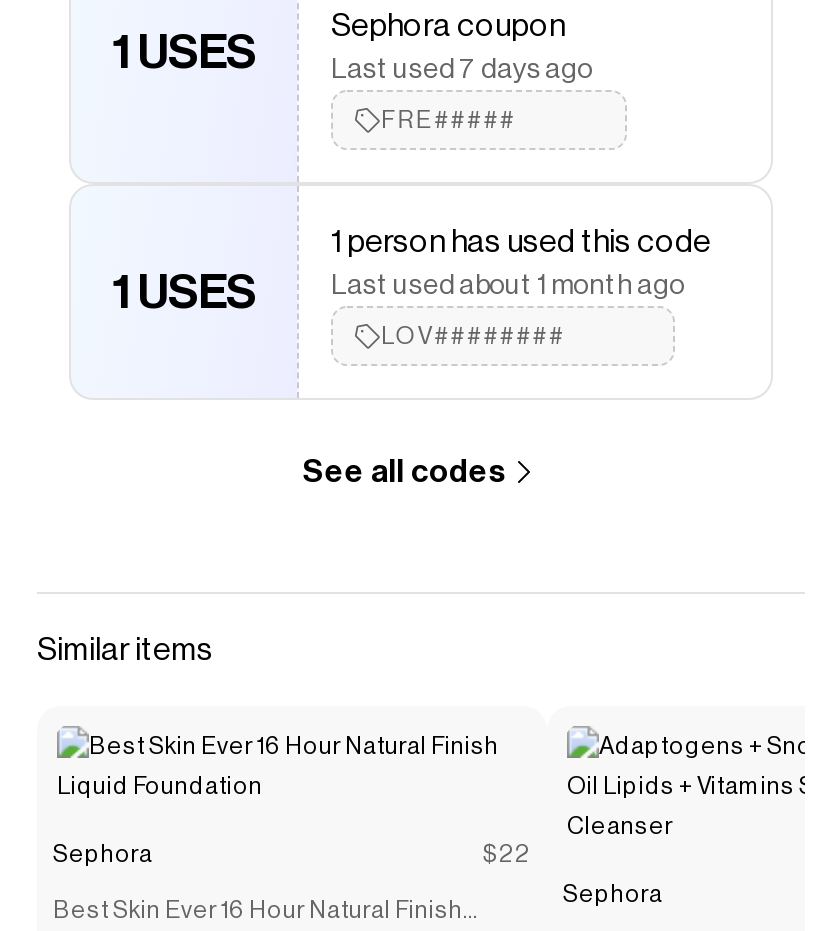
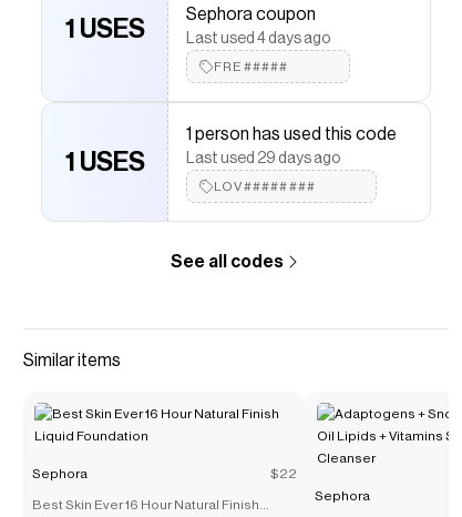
[331,56,593,84] Last used 7 days ago -> [186,31,330,47] Last used 4 days ago
[331,272,685,300] Last used about 1 month ago -> [186,151,340,166] Last used 29 days ago

